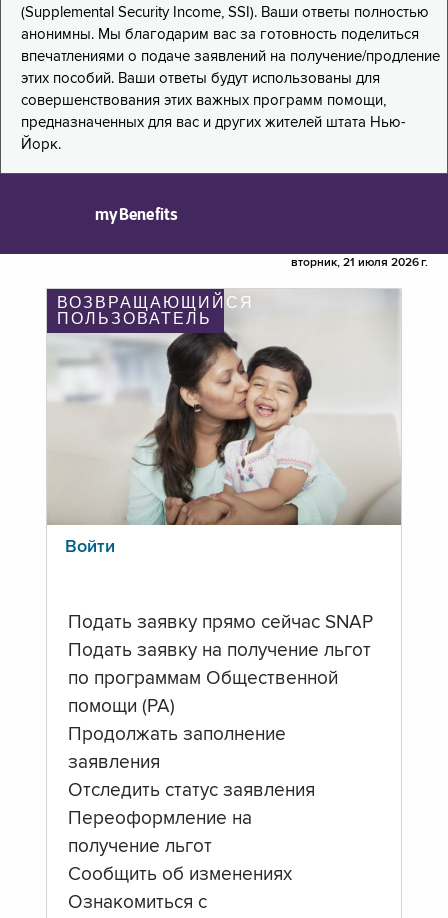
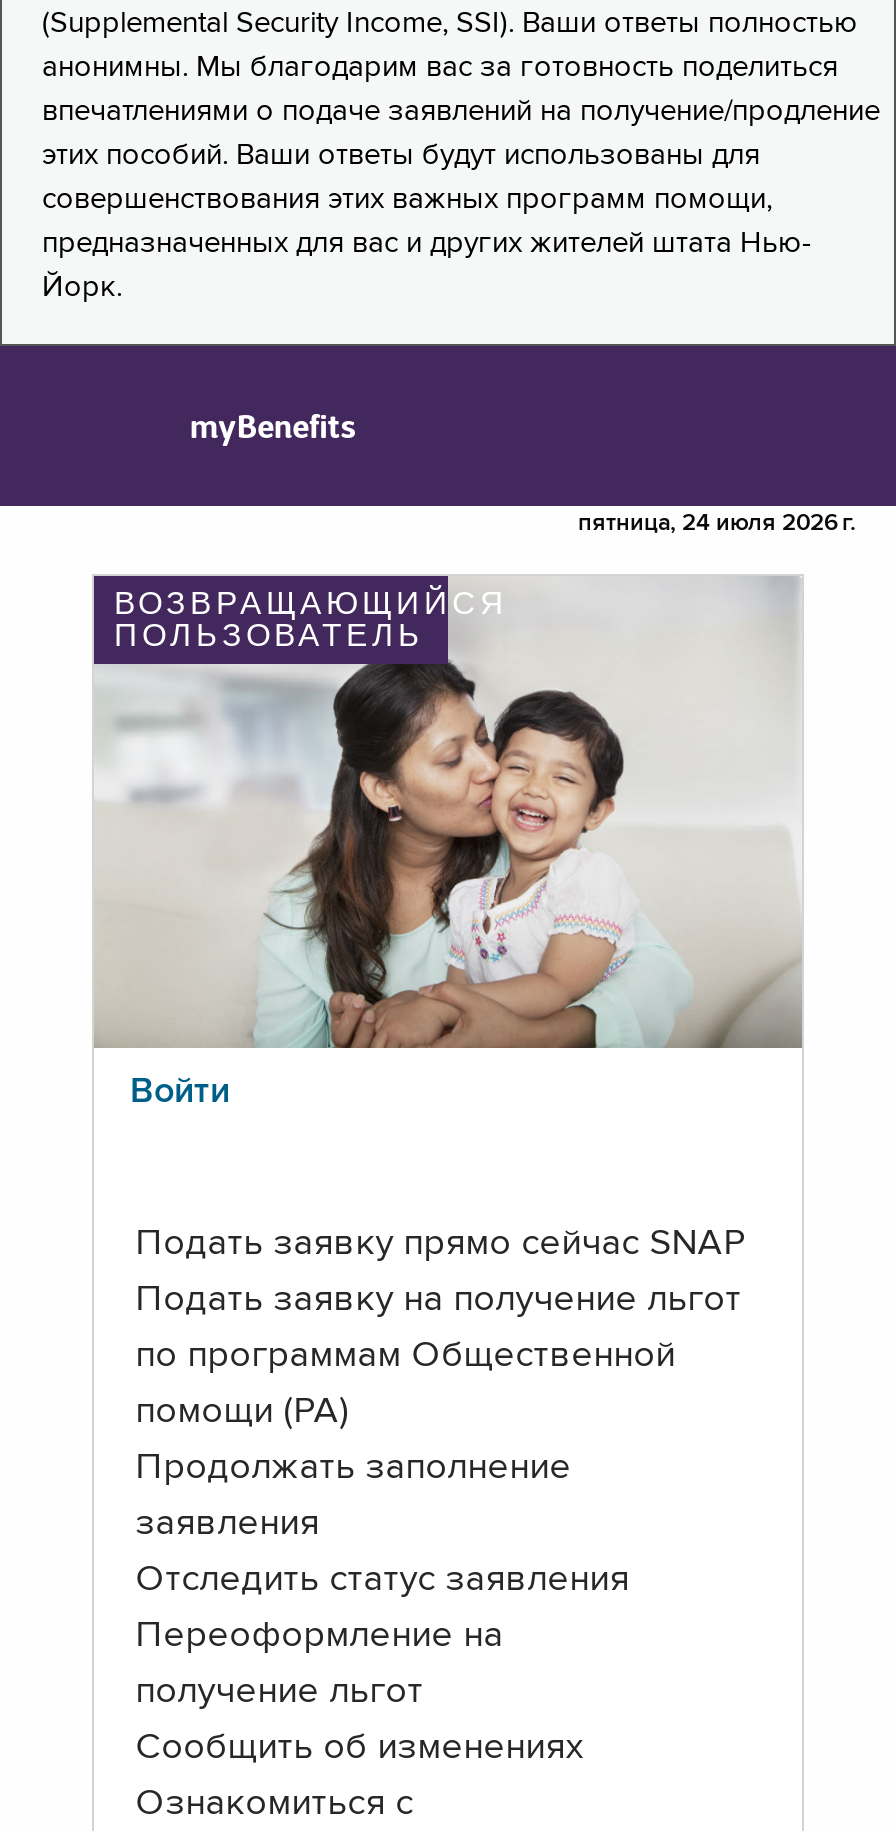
[291,257,428,269] вторник, 21 июля 2026 г. -> [578,512,856,536] пятница, 24 июля 2026 г.

